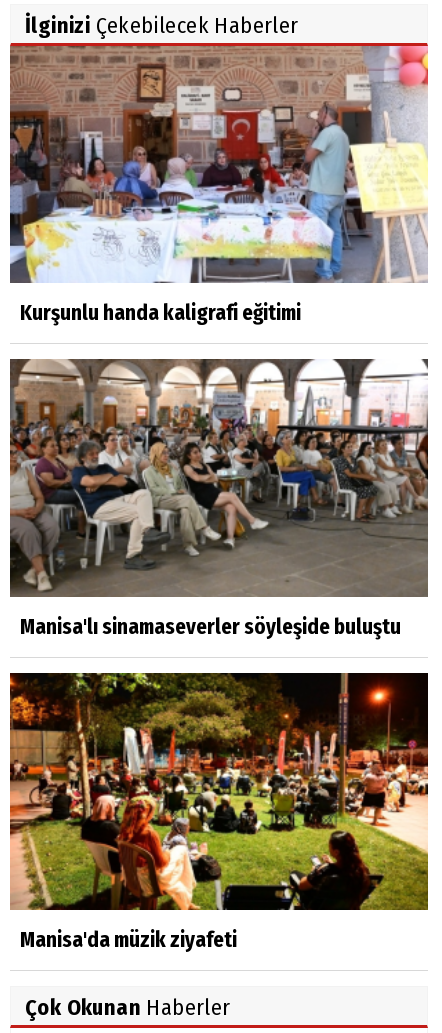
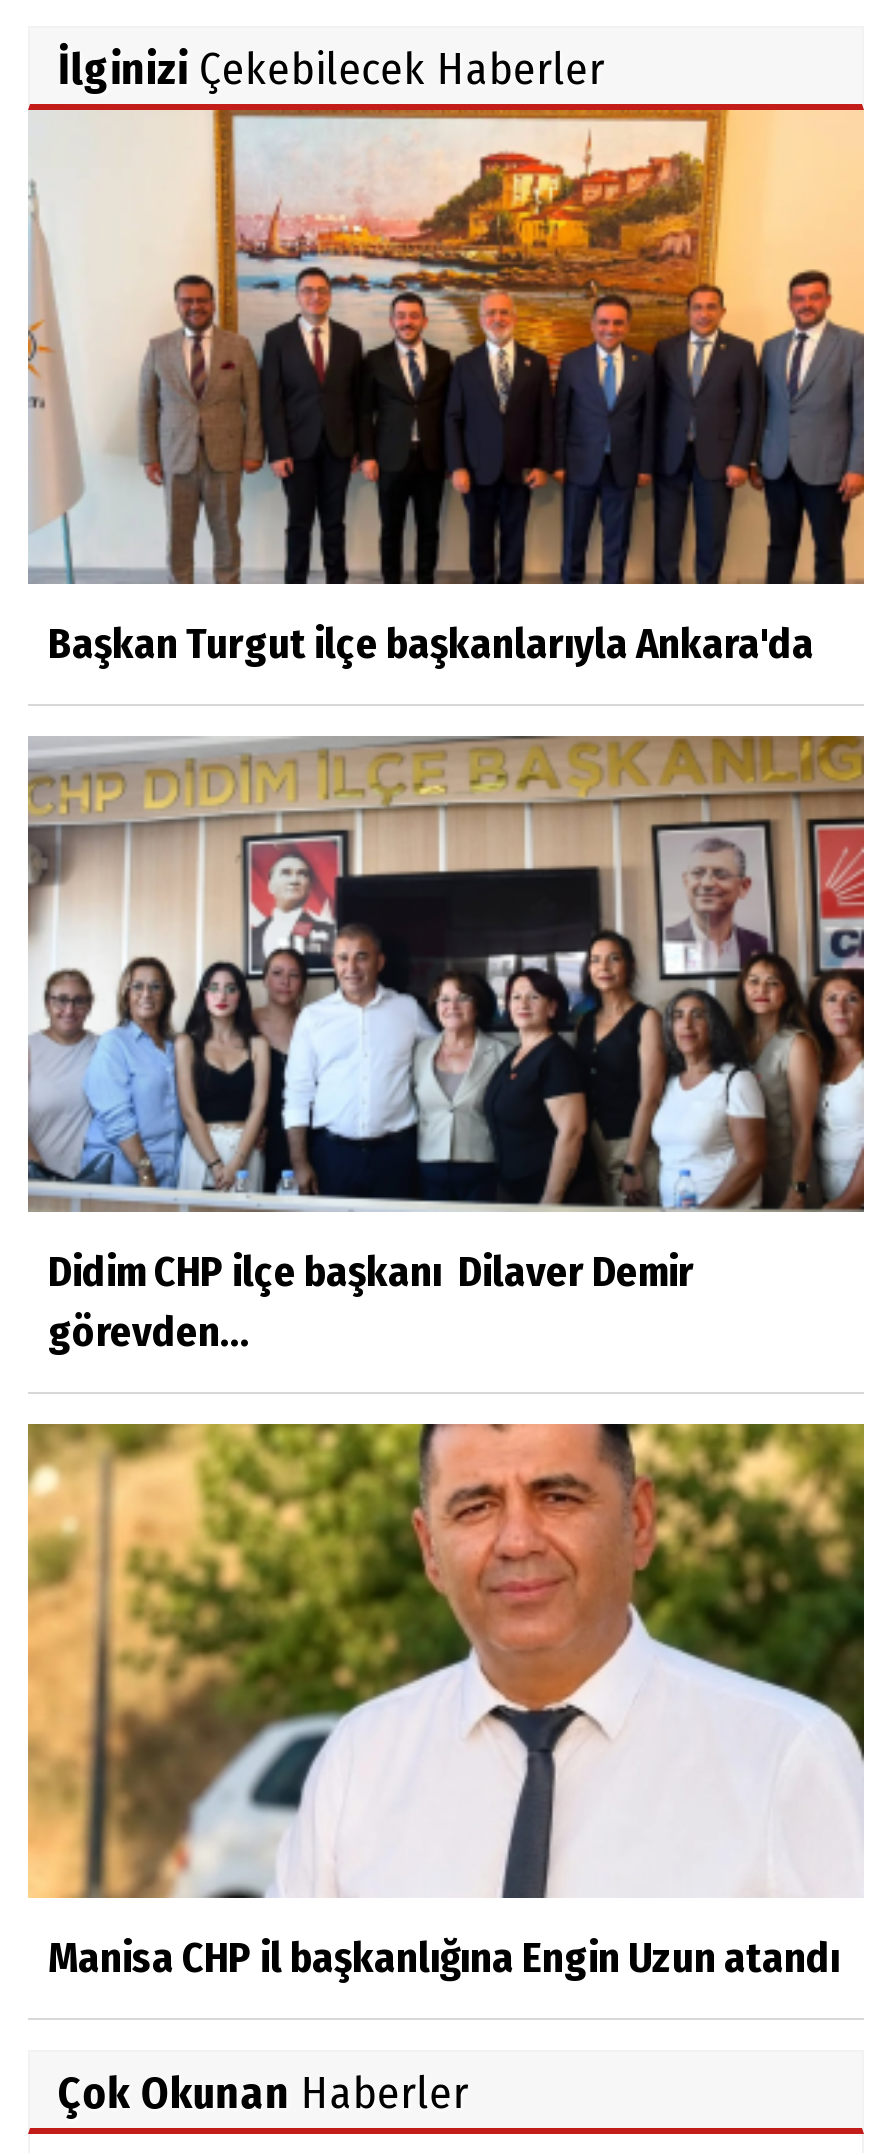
[9,45,428,326] [image] | Kurşunlu handa kaligrafi eğitimi -> [26,108,866,671] [image] | Başkan Turgut ilçe başkanlarıyla Ankara'da
[9,358,429,640] [image] | Manisa'lı sinamaseverler söyleşide buluştu -> [26,734,866,1357] [image] | Didim CHP ilçe başkanı Dilaver Demir | görevden...
[9,672,429,953] [image] | Manisa'da müzik ziyafeti -> [26,1422,866,1984] [image] | Manisa CHP il başkanlığına Engin Uzun atandı

